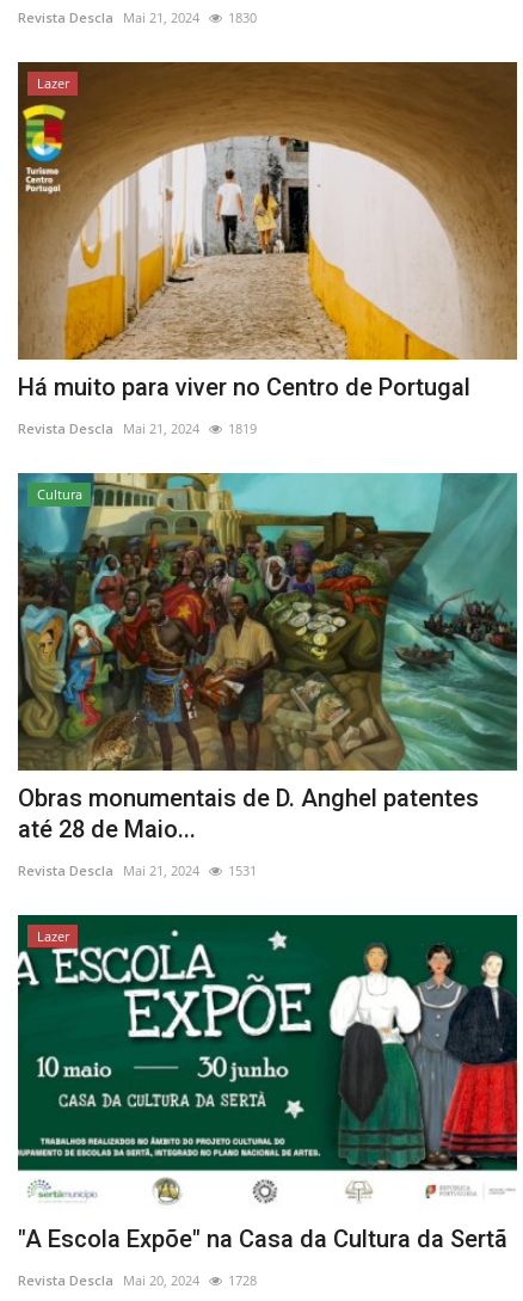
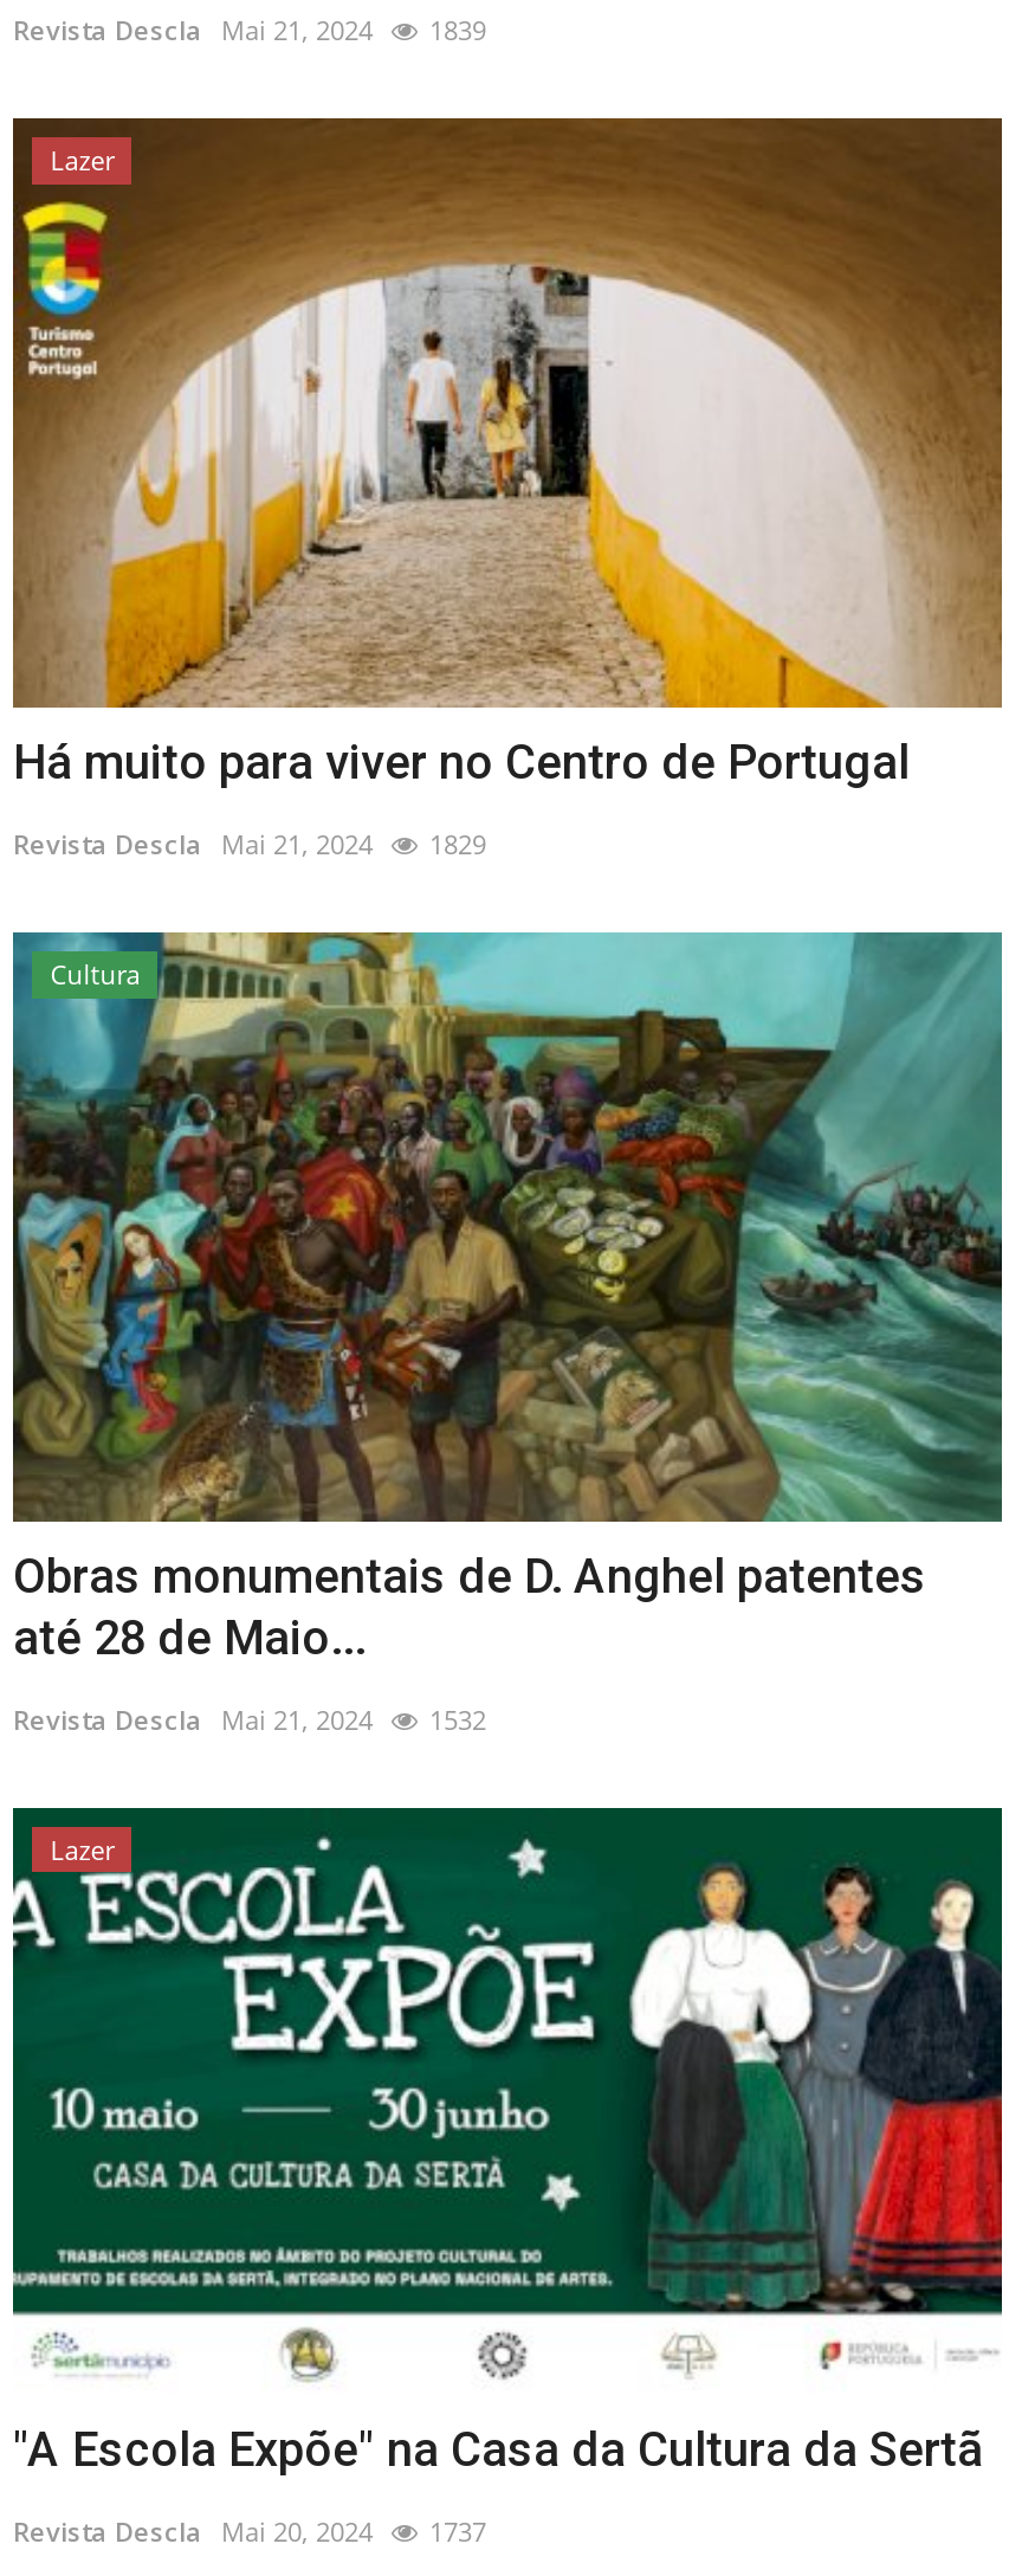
[18,9,257,27] Revista Descla Mai 21, 2024 1830 -> [13,13,486,48] Revista Descla Mai 21, 2024 1839
[18,419,257,437] Revista Descla Mai 21, 2024 1819 -> [13,826,486,861] Revista Descla Mai 21, 2024 1829
[18,861,257,879] Revista Descla Mai 21, 2024 1531 -> [13,1700,486,1736] Revista Descla Mai 21, 2024 1532
[18,1271,257,1289] Revista Descla Mai 20, 2024 1728 -> [13,2514,486,2549] Revista Descla Mai 20, 2024 1737

